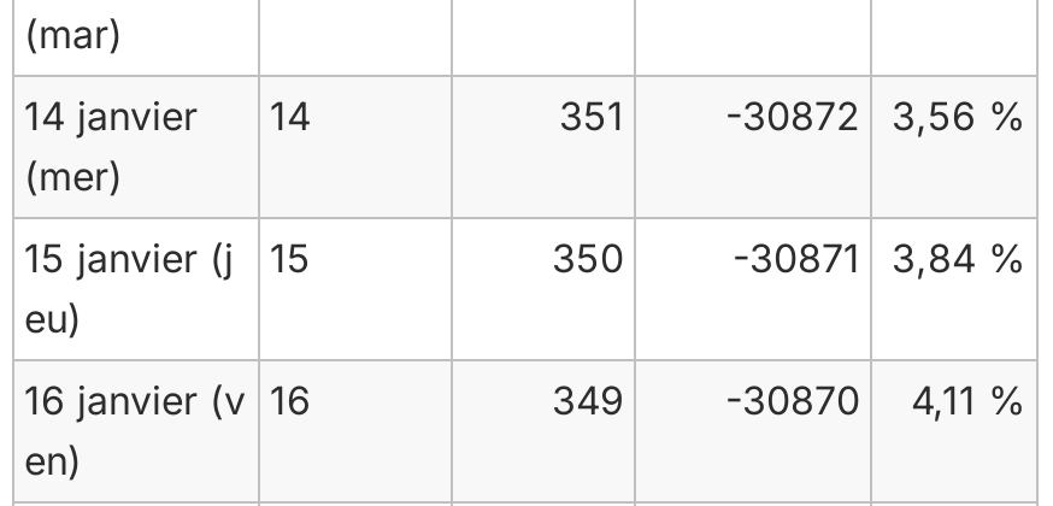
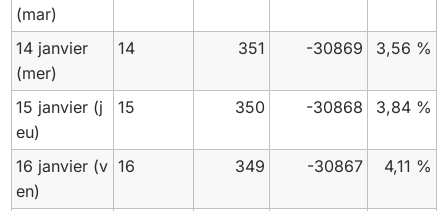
[725,92,1026,140] -30872 3,56 % -> [306,38,432,58] -30869 3,56 %
[733,234,1026,282] -30871 3,84 % -> [306,97,432,117] -30868 3,84 %
[725,376,1026,424] -30870 4,11 % -> [307,156,432,176] -30867 4,11 %

